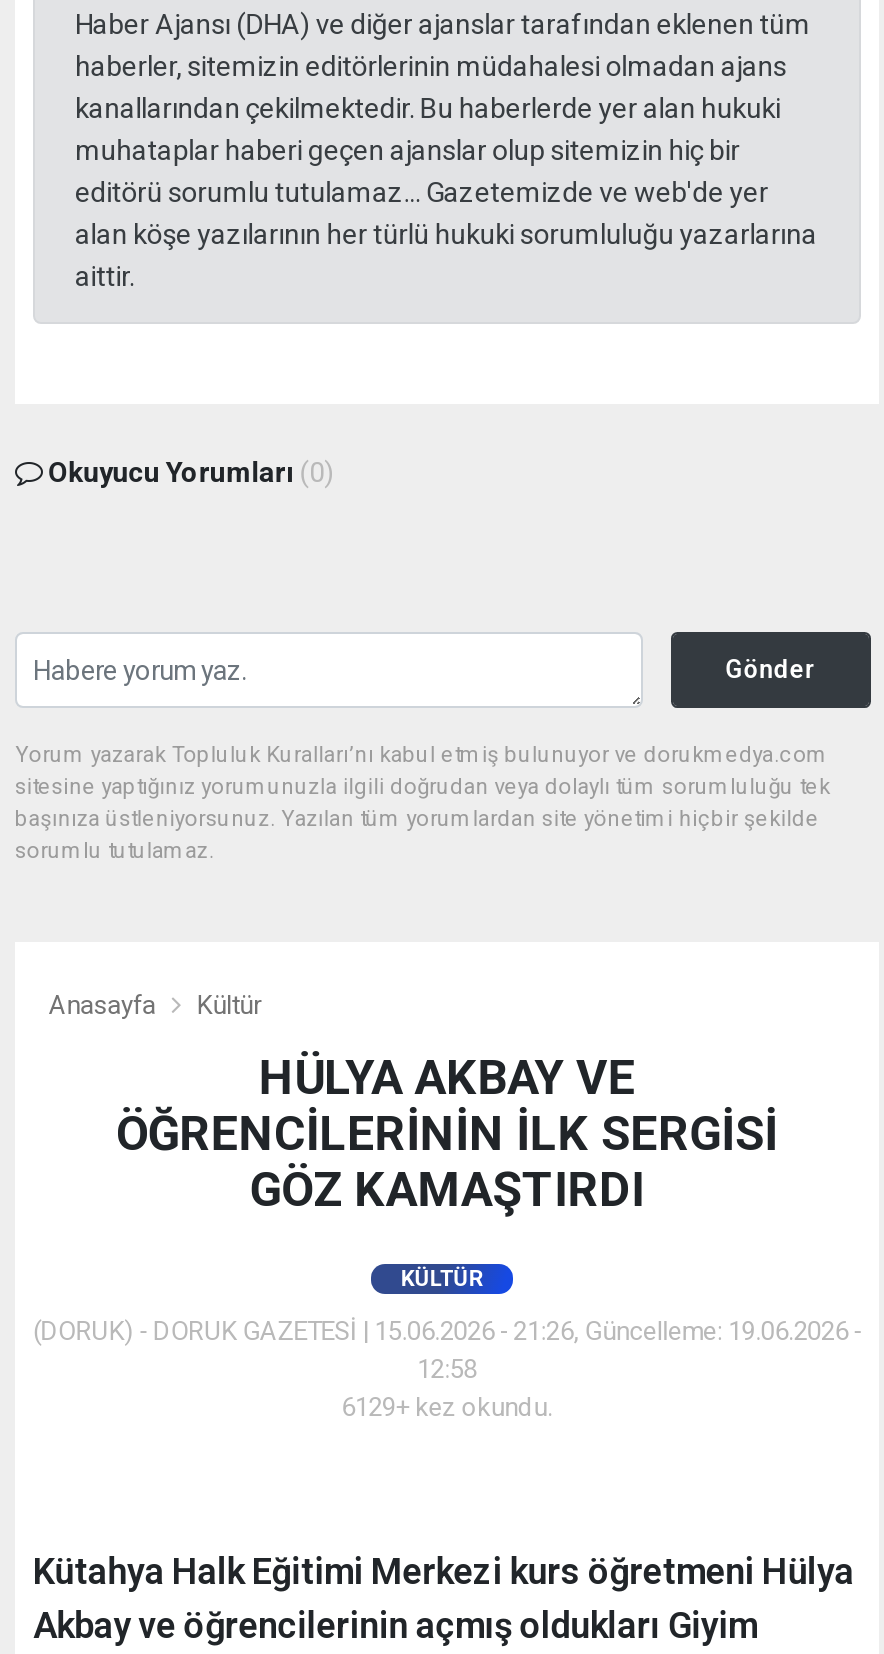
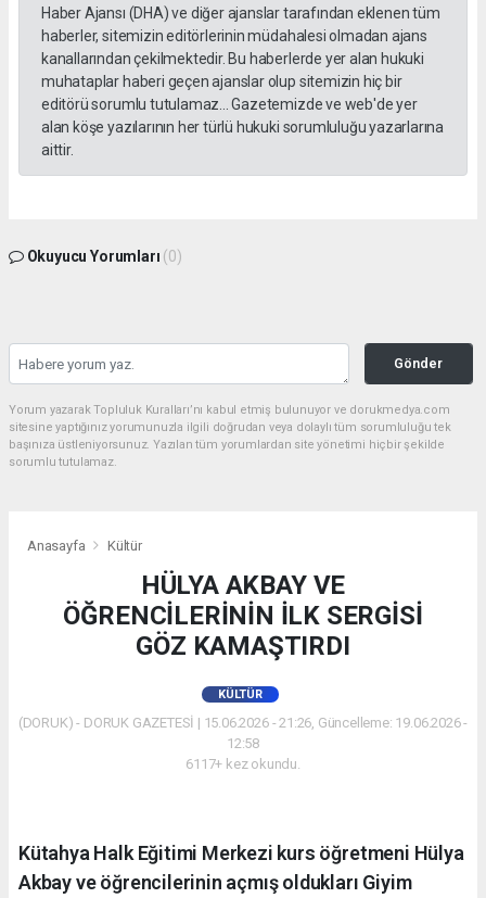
[341,1391,553,1421] 6129+ kez okundu. -> [186,755,300,772] 6117+ kez okundu.

